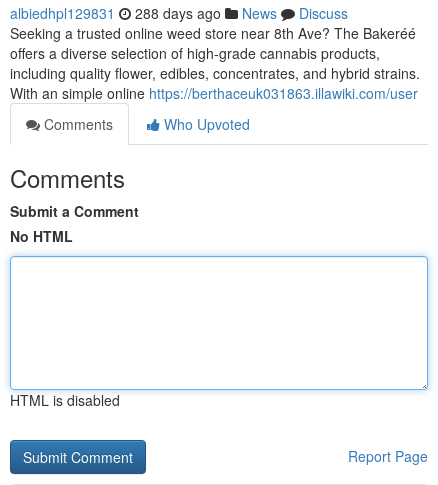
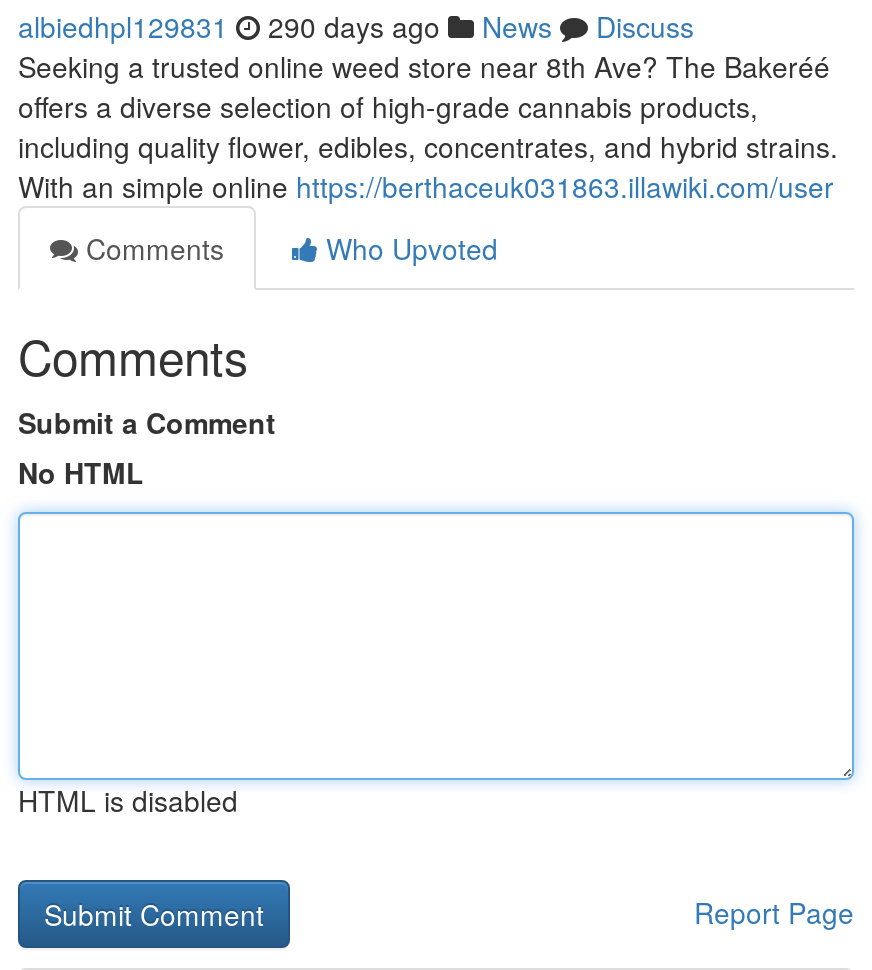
[10,3,348,23] albiedhpl129831 288 days ago News Discuss -> [18,6,694,46] albiedhpl129831 290 days ago News Discuss

